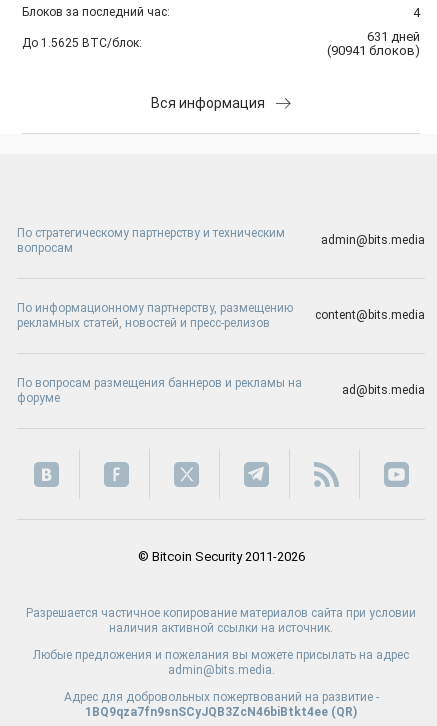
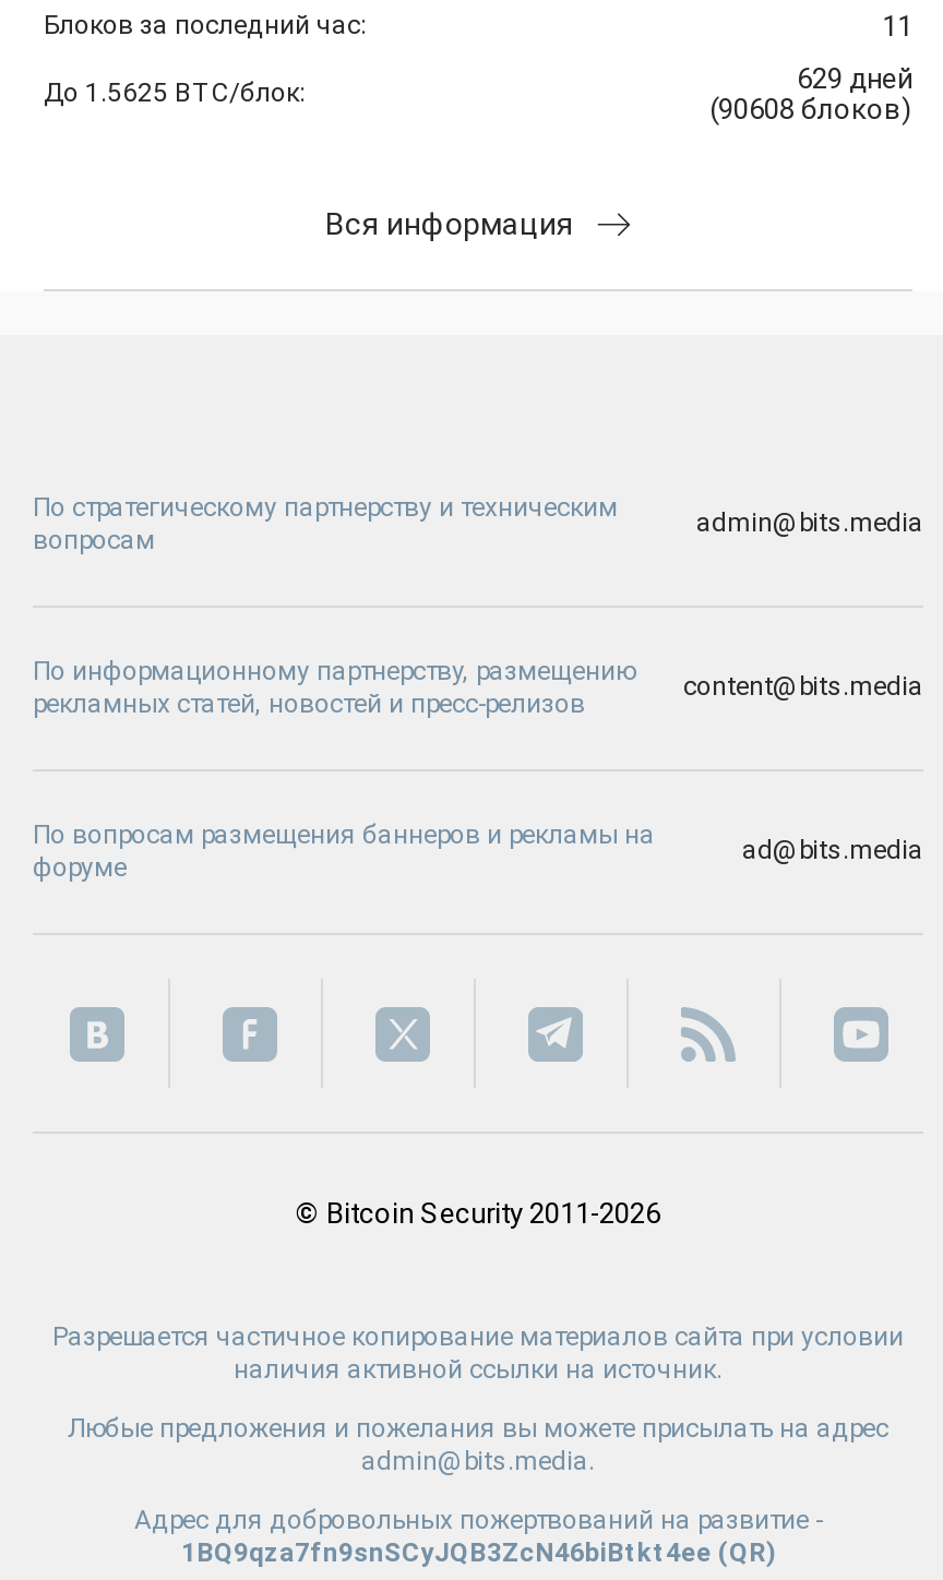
[413,5,420,20] 4 -> [882,10,912,43] 11
[367,29,420,44] 631 дней -> [797,62,912,95] 629 дней
[327,43,420,58] (90941 блоков) -> [709,93,912,125] (90608 блоков)

